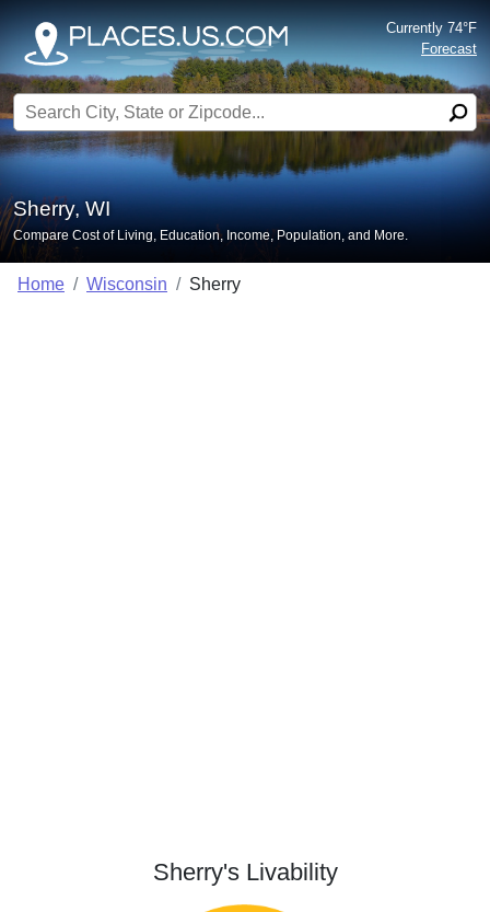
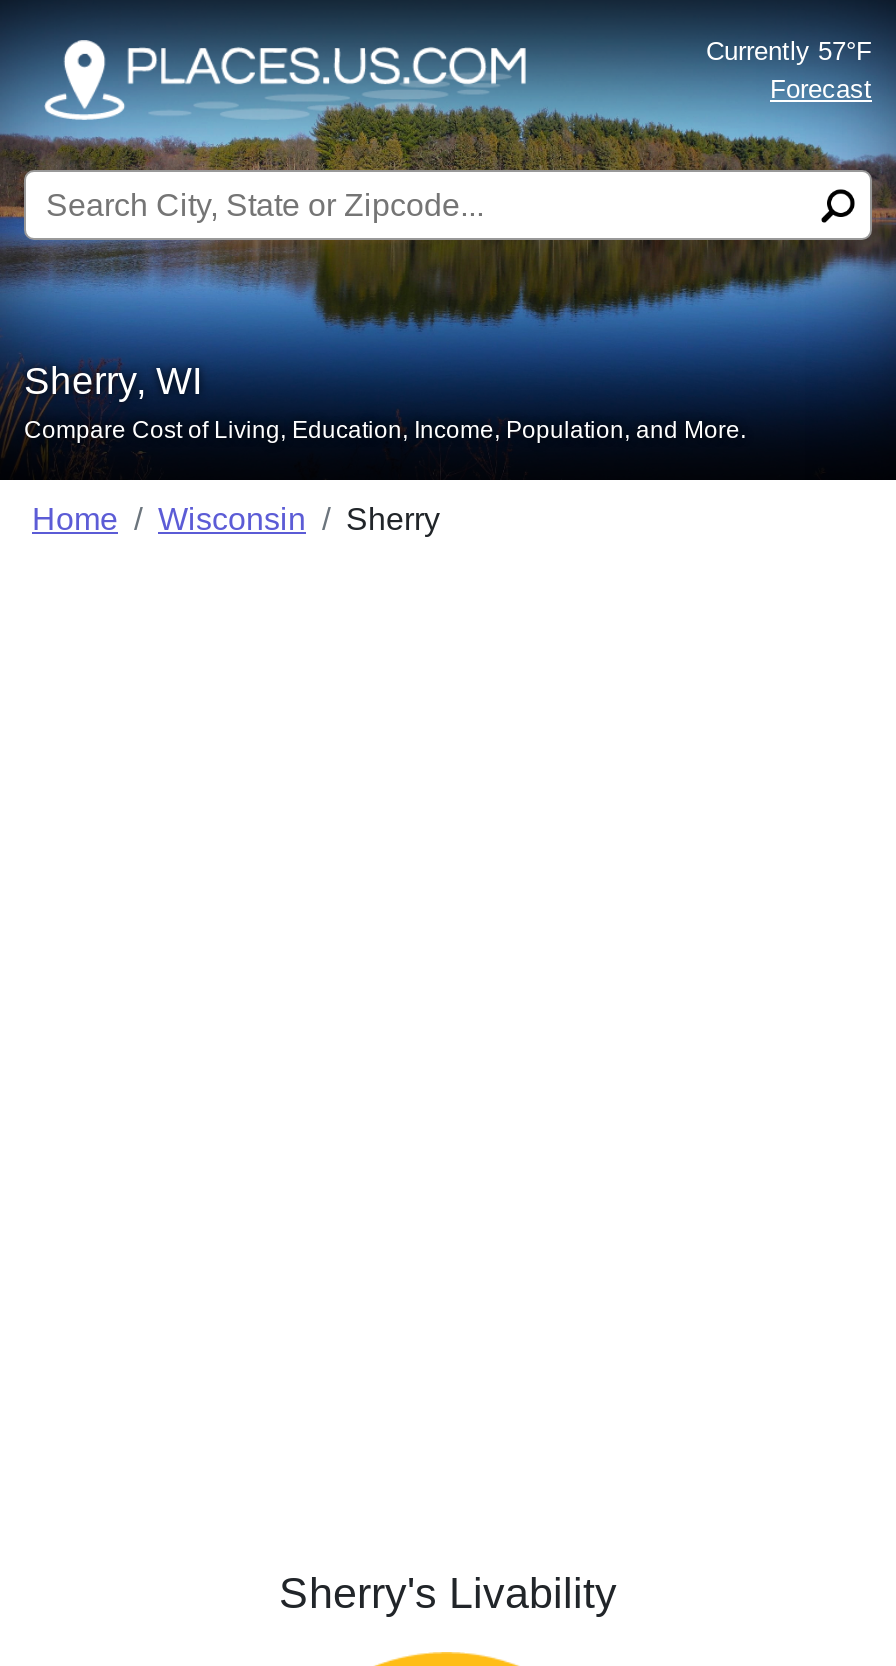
[386,20,477,36] Currently 74°F -> [706,36,872,66] Currently 57°F

